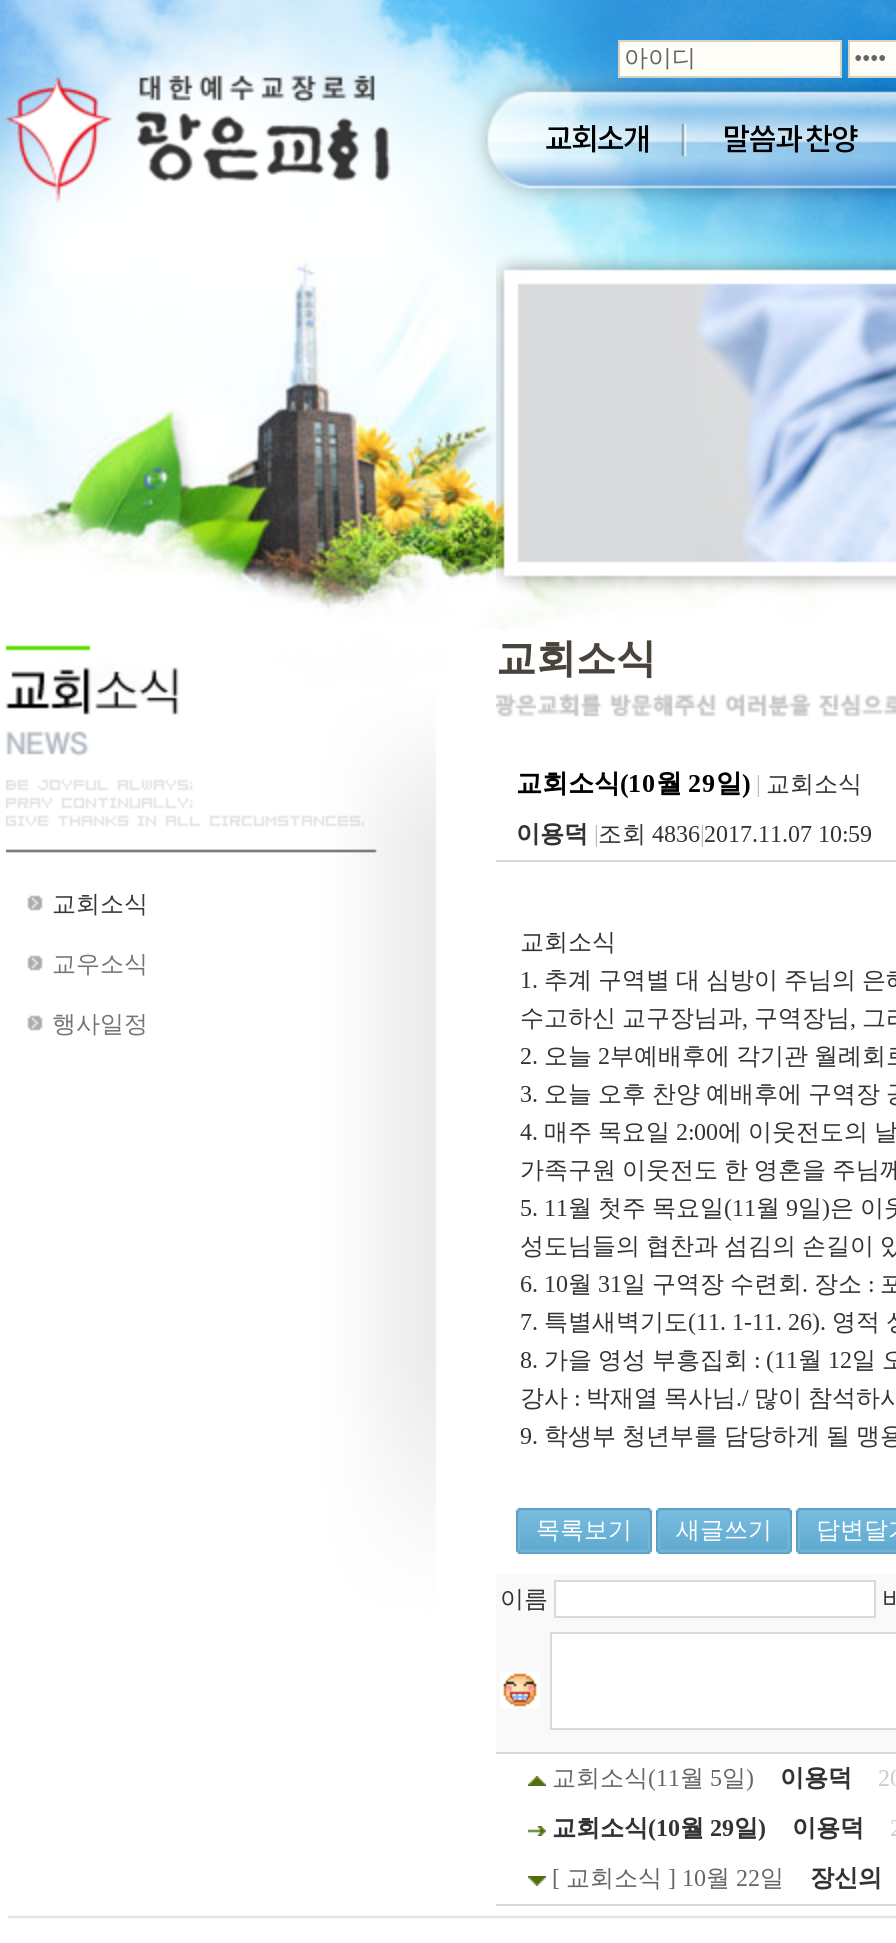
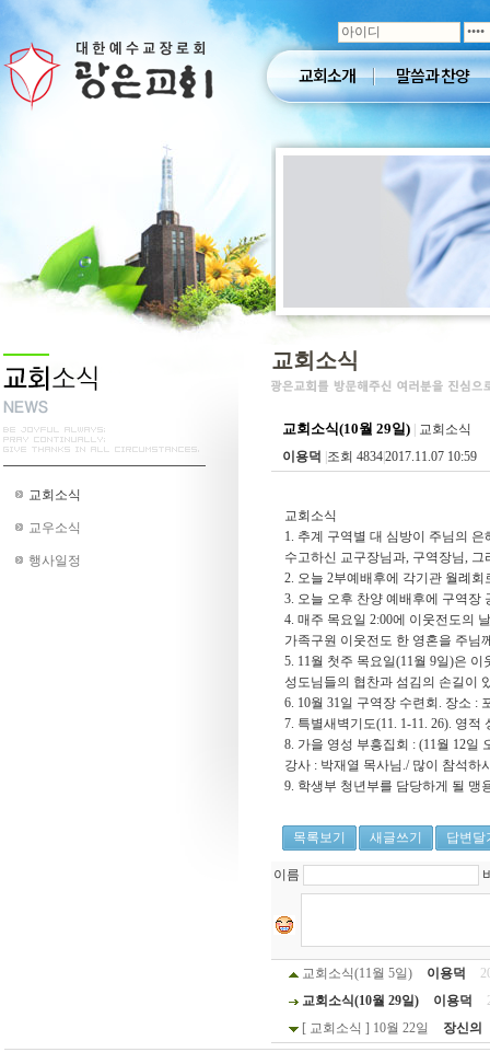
[516,820,872,848] 이용덕 조회 4836 2017.11.07 10:59 -> [282,449,477,464] 이용덕 조회 4834 2017.11.07 10:59

